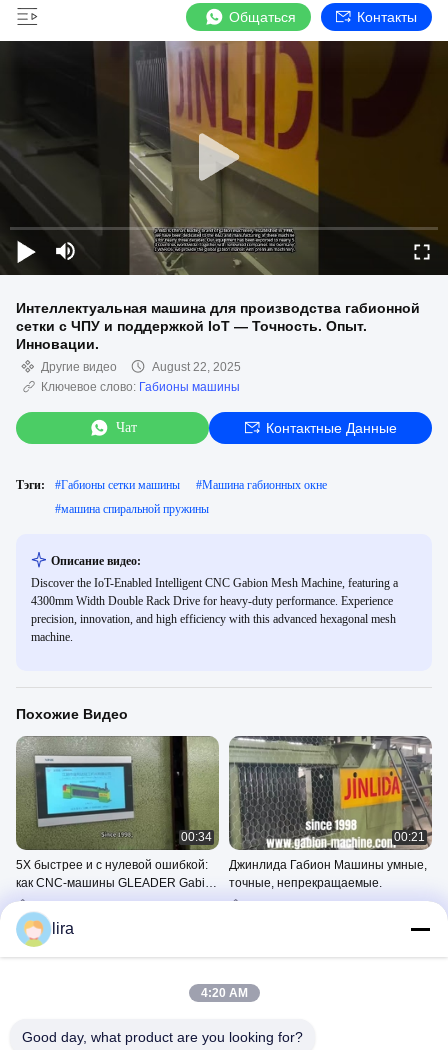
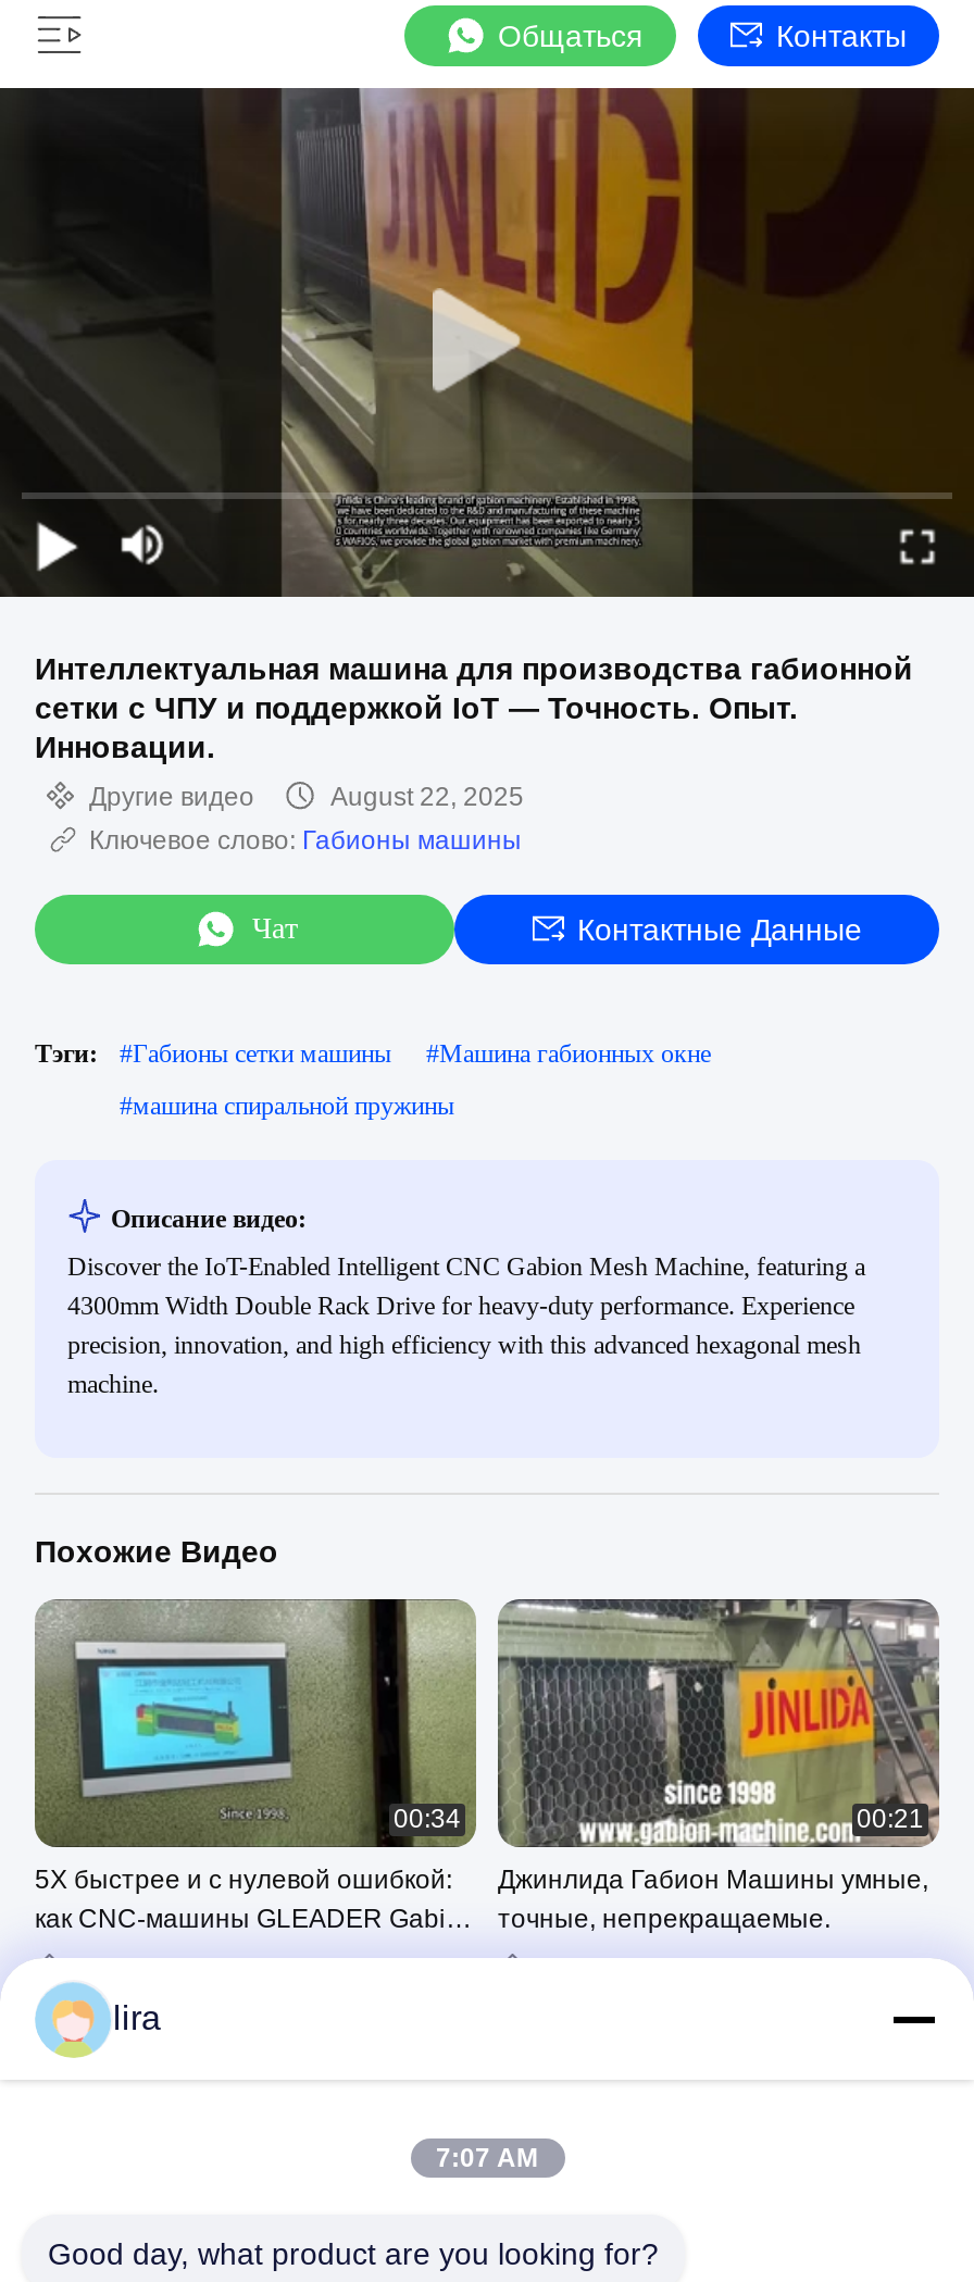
[200,986,247,1000] 4:20 AM -> [436,2143,538,2173] 7:07 AM

